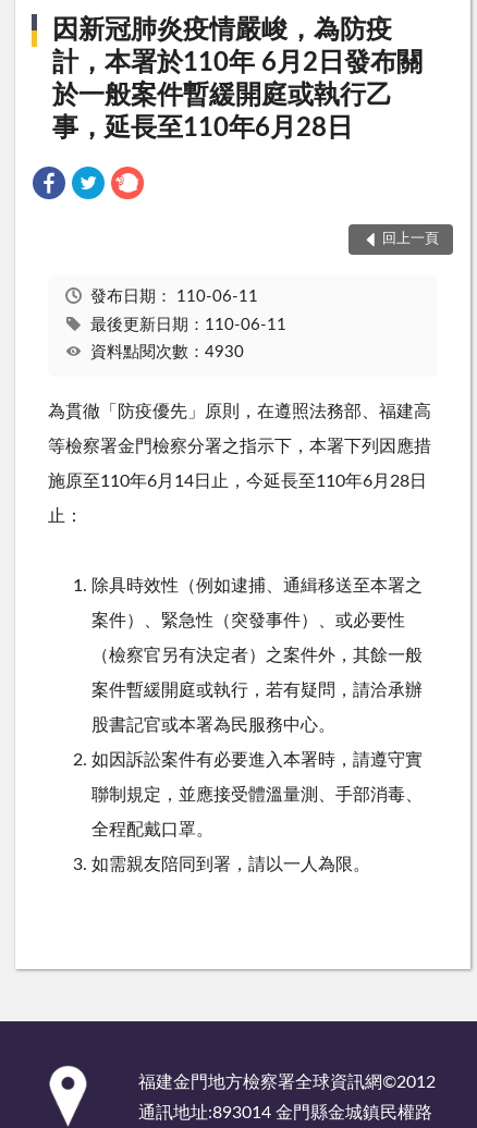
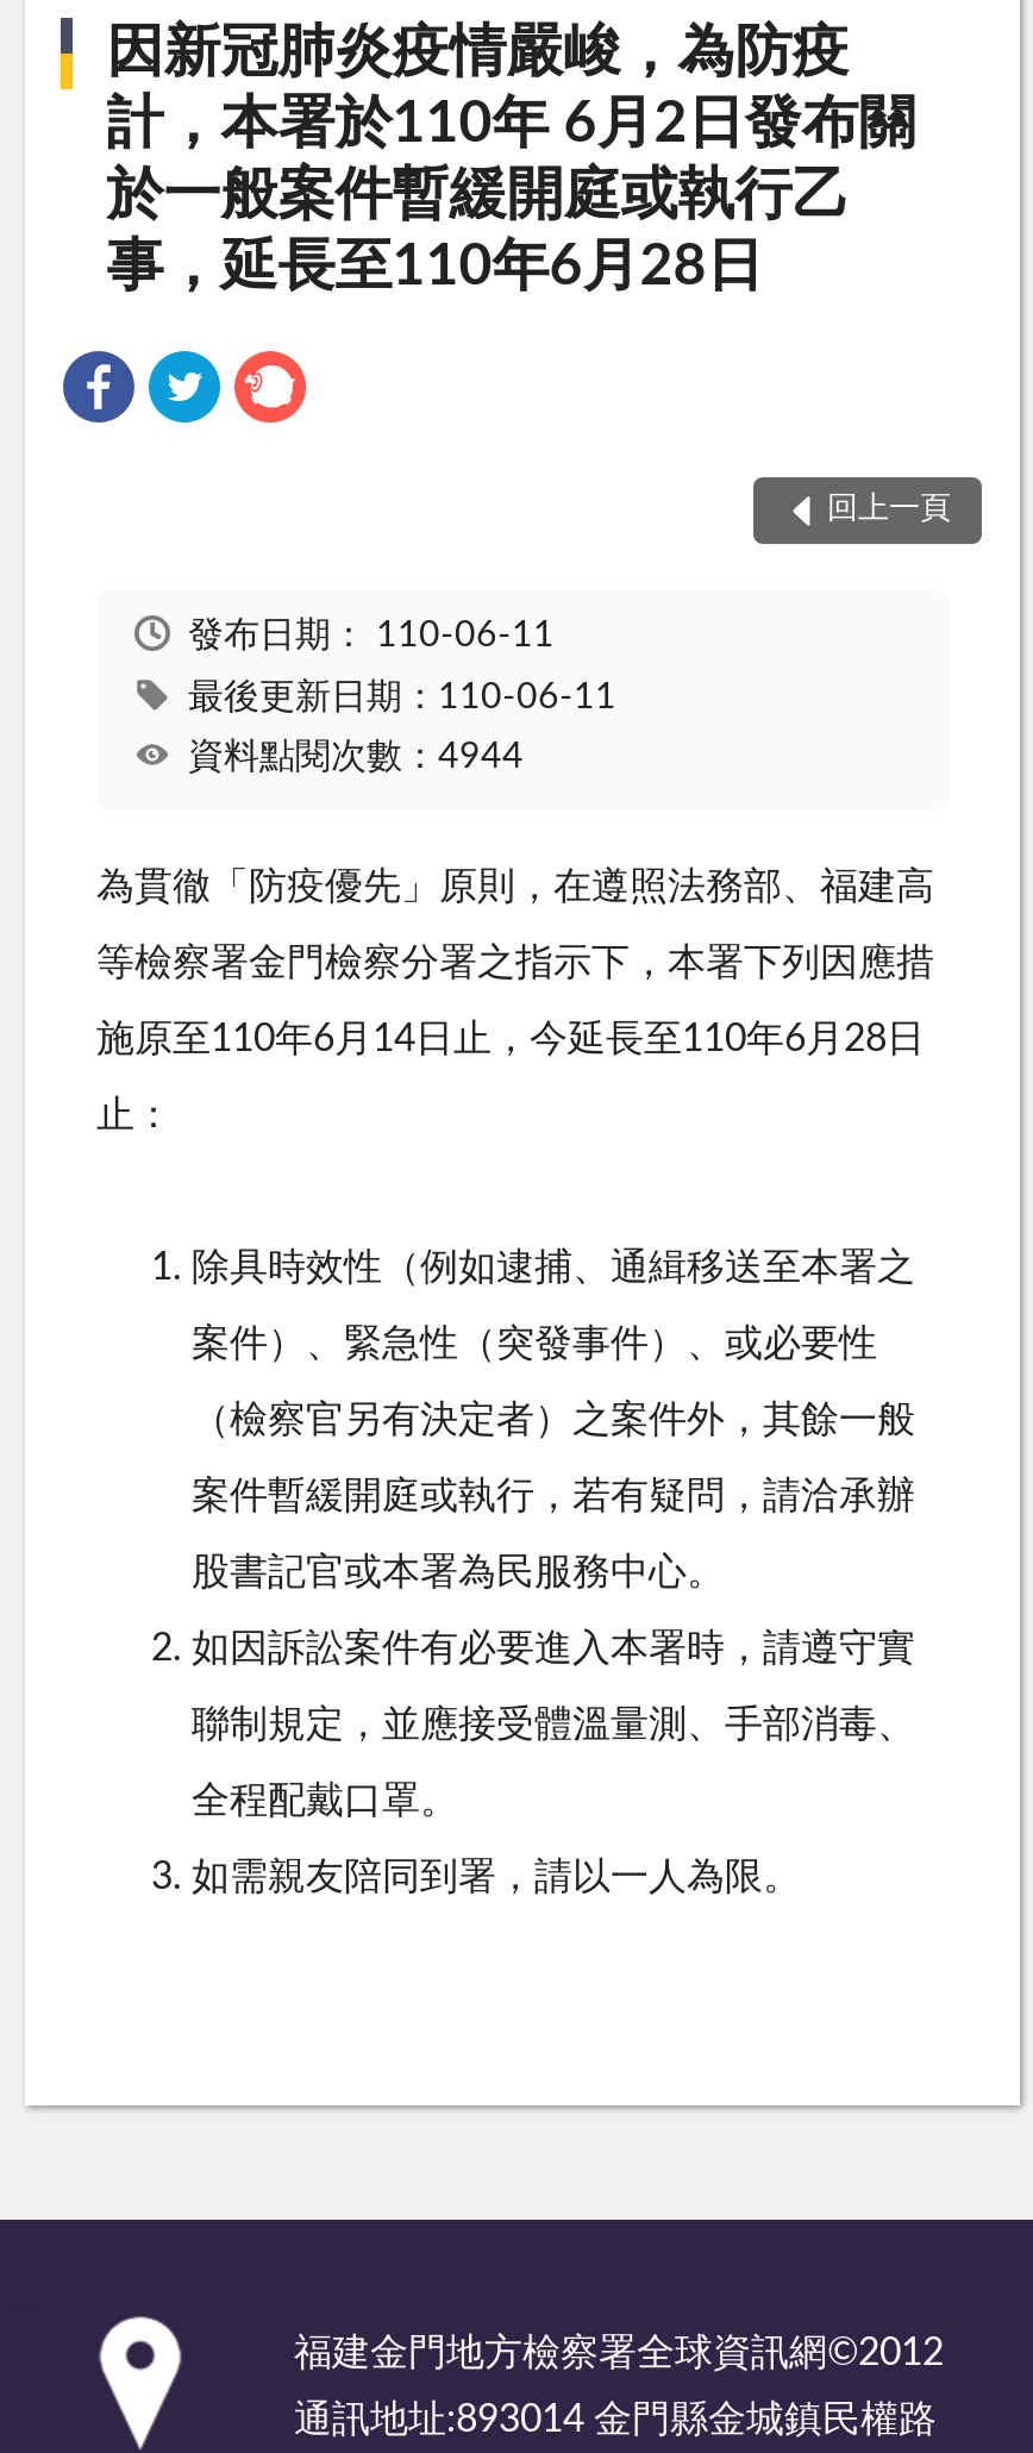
[90,344,243,361] 資料點閱次數：4930 -> [188,739,524,775] 資料點閱次數：4944

